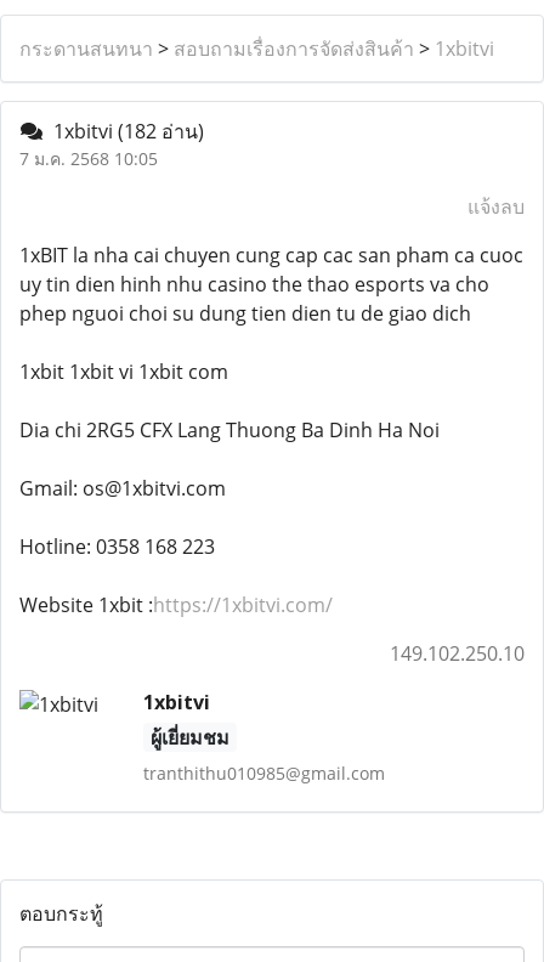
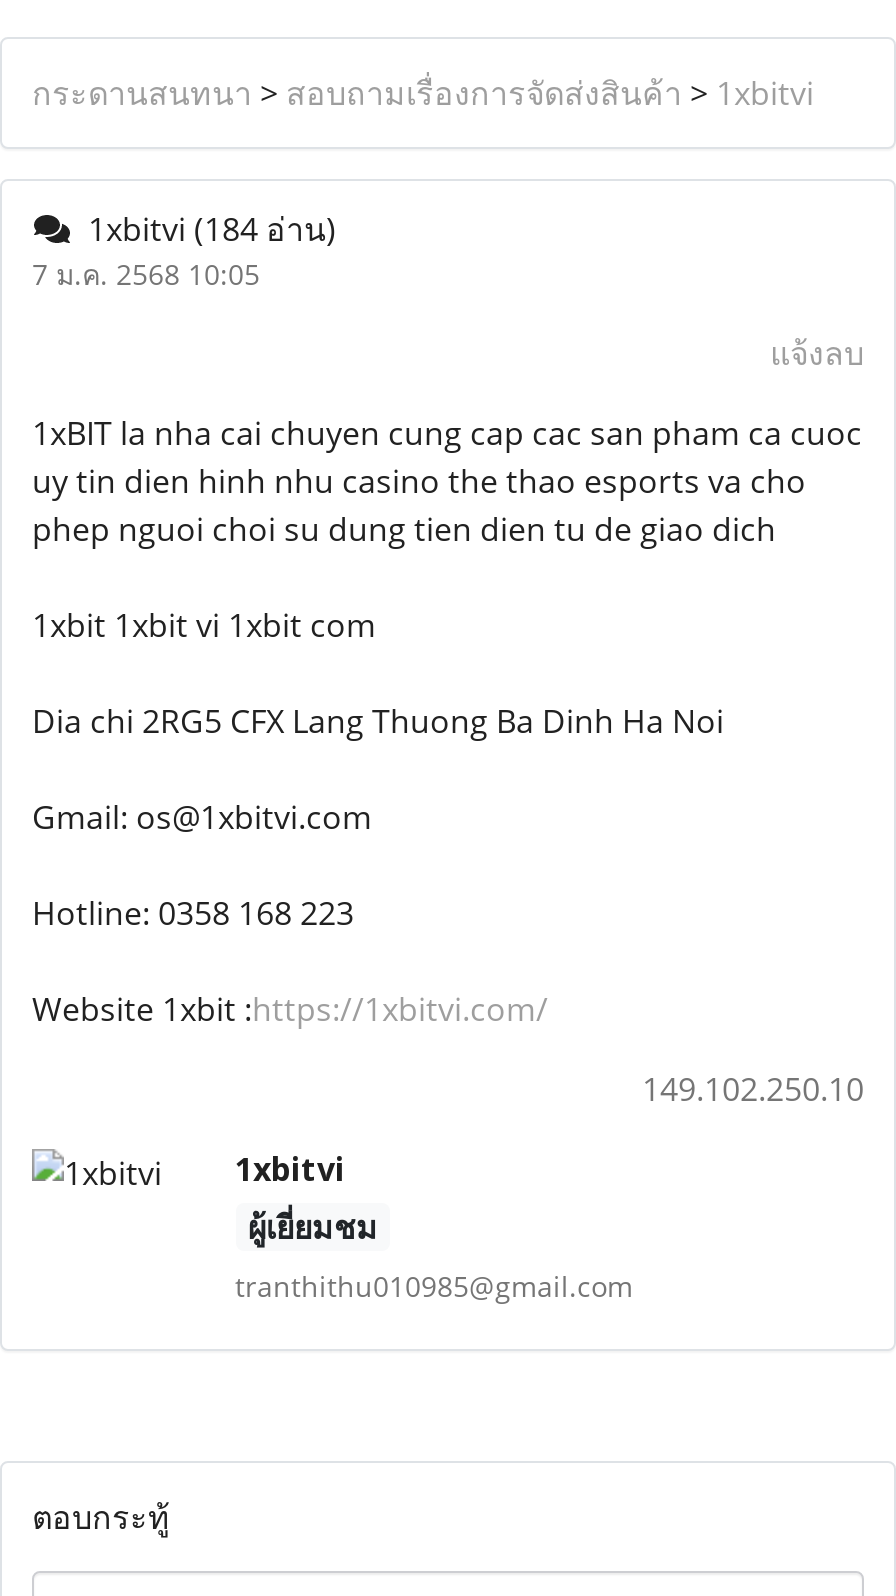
[44,118,204,145] 1xbitvi (182 อ่าน) -> [72,207,336,251] 1xbitvi (184 อ่าน)

